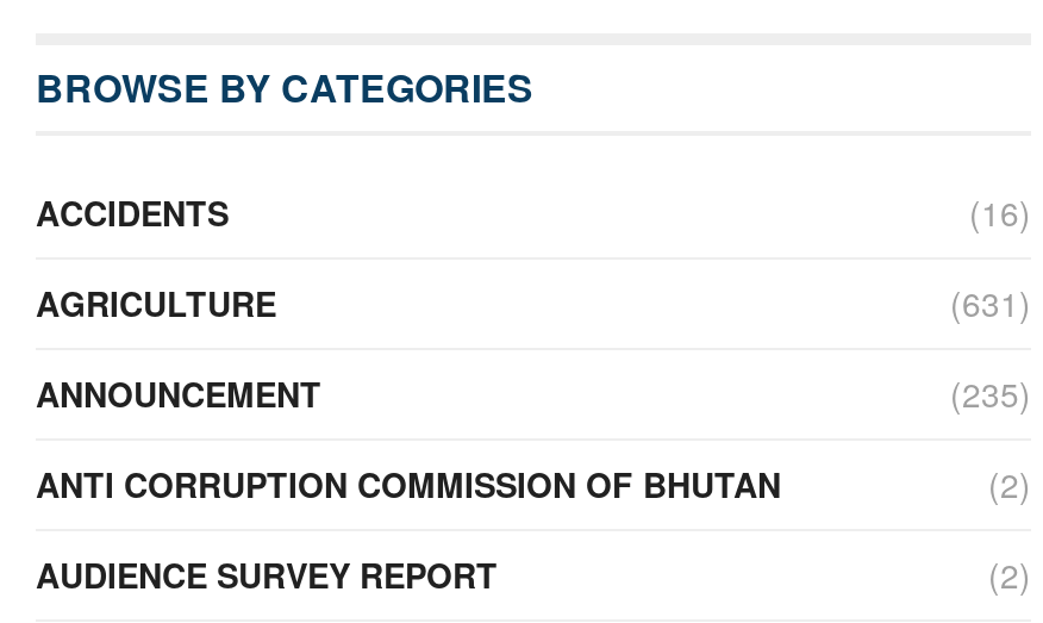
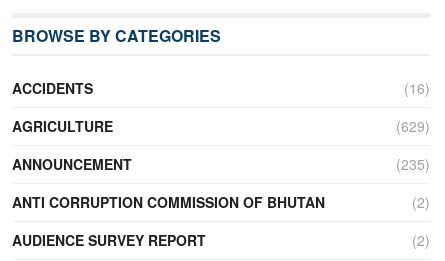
[950,279,1031,326] (631) -> [396,116,430,136] (629)

